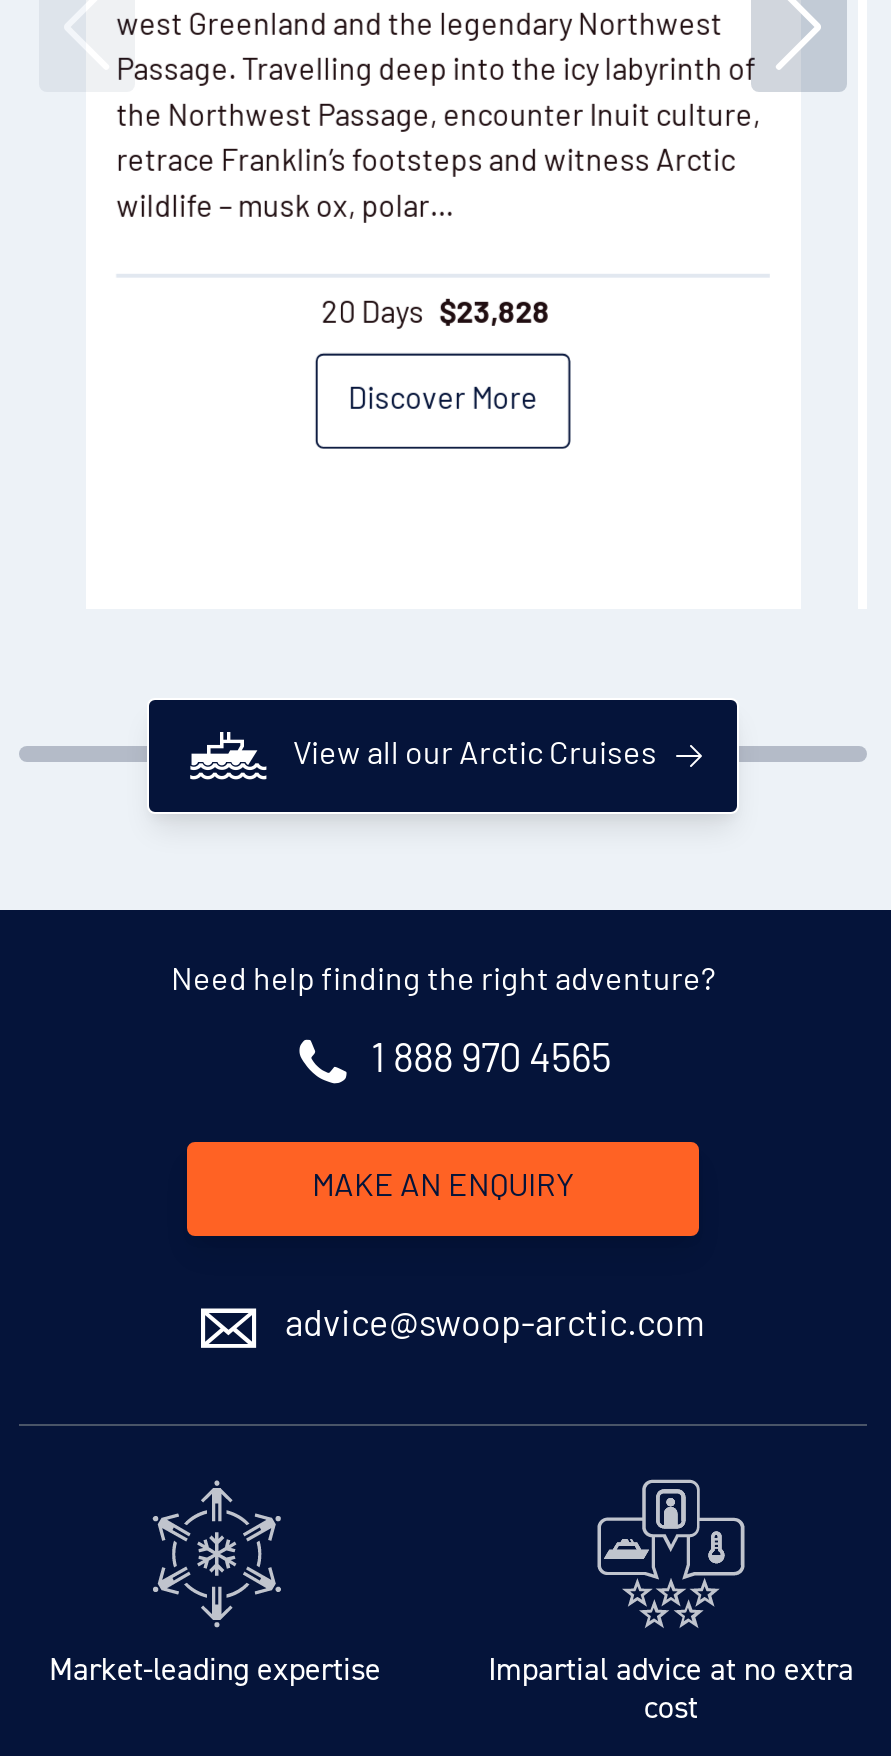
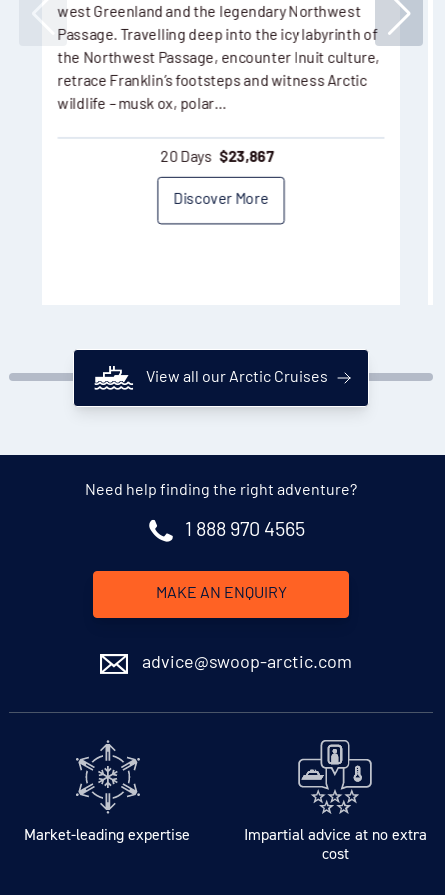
[321,300,549,331] 20 Days $23,828 -> [161,150,274,165] 20 Days $23,867

